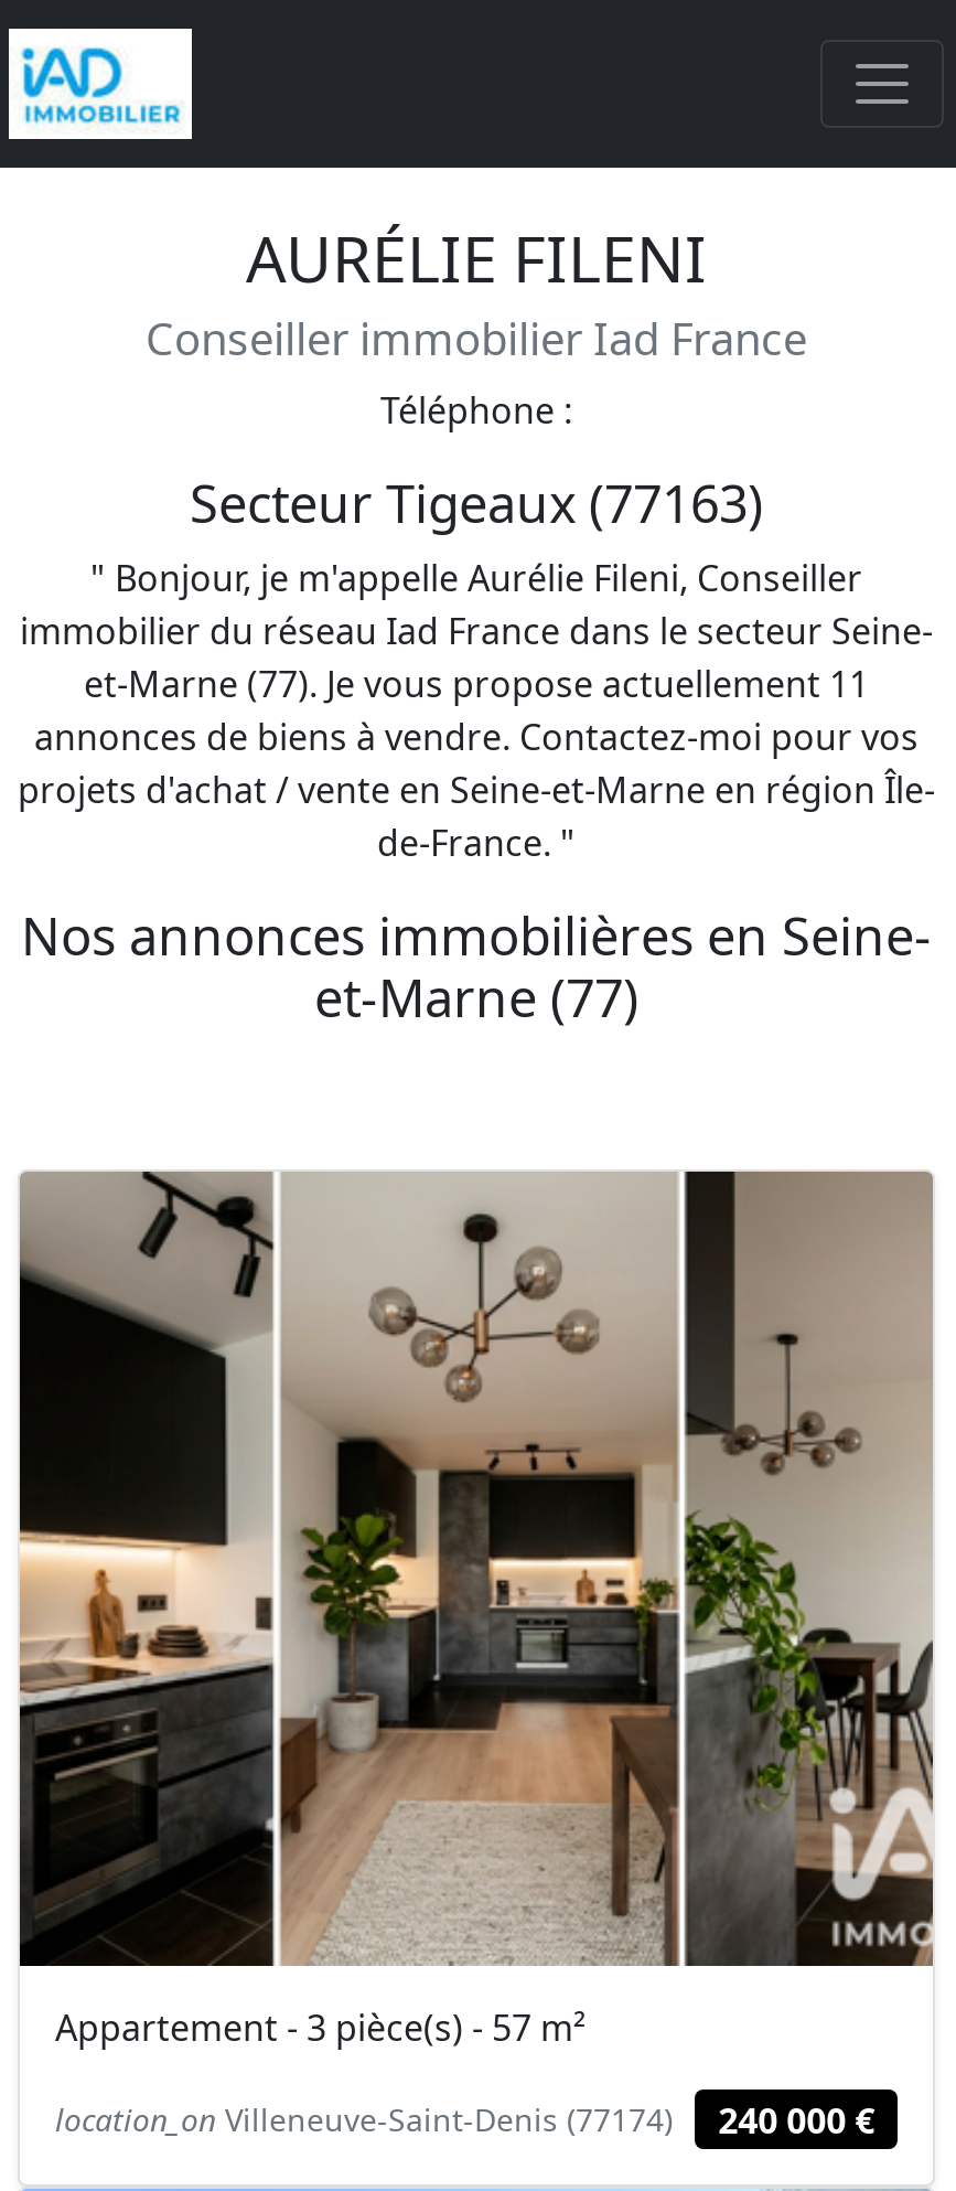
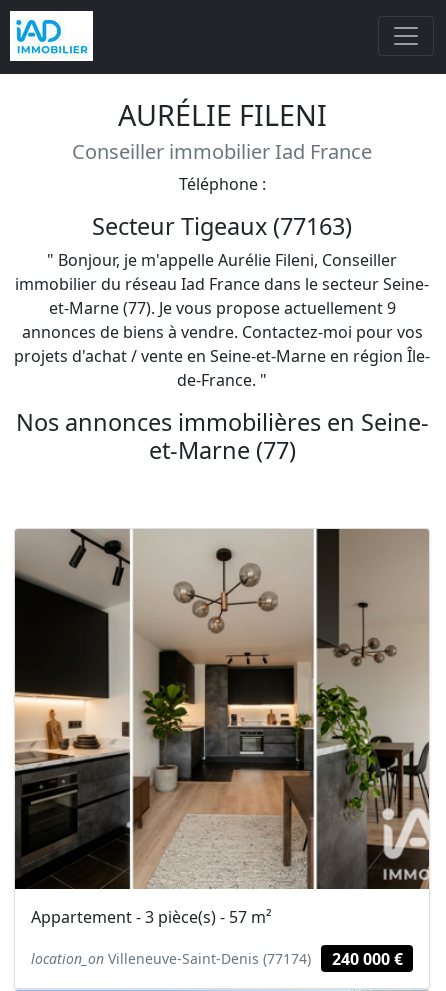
[84,660,869,708] et-Marne (77). Je vous propose actuellement 11 -> [48,297,395,319] et-Marne (77). Je vous propose actuellement 9

